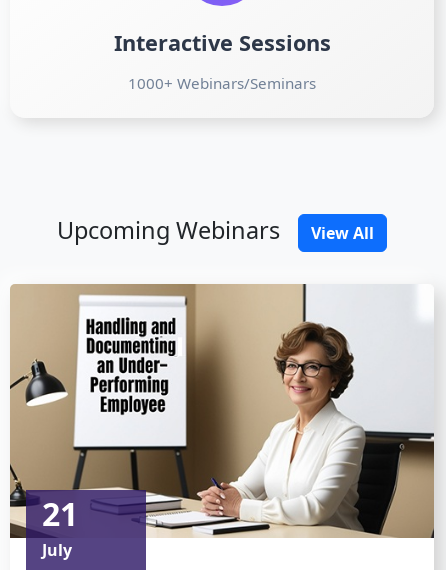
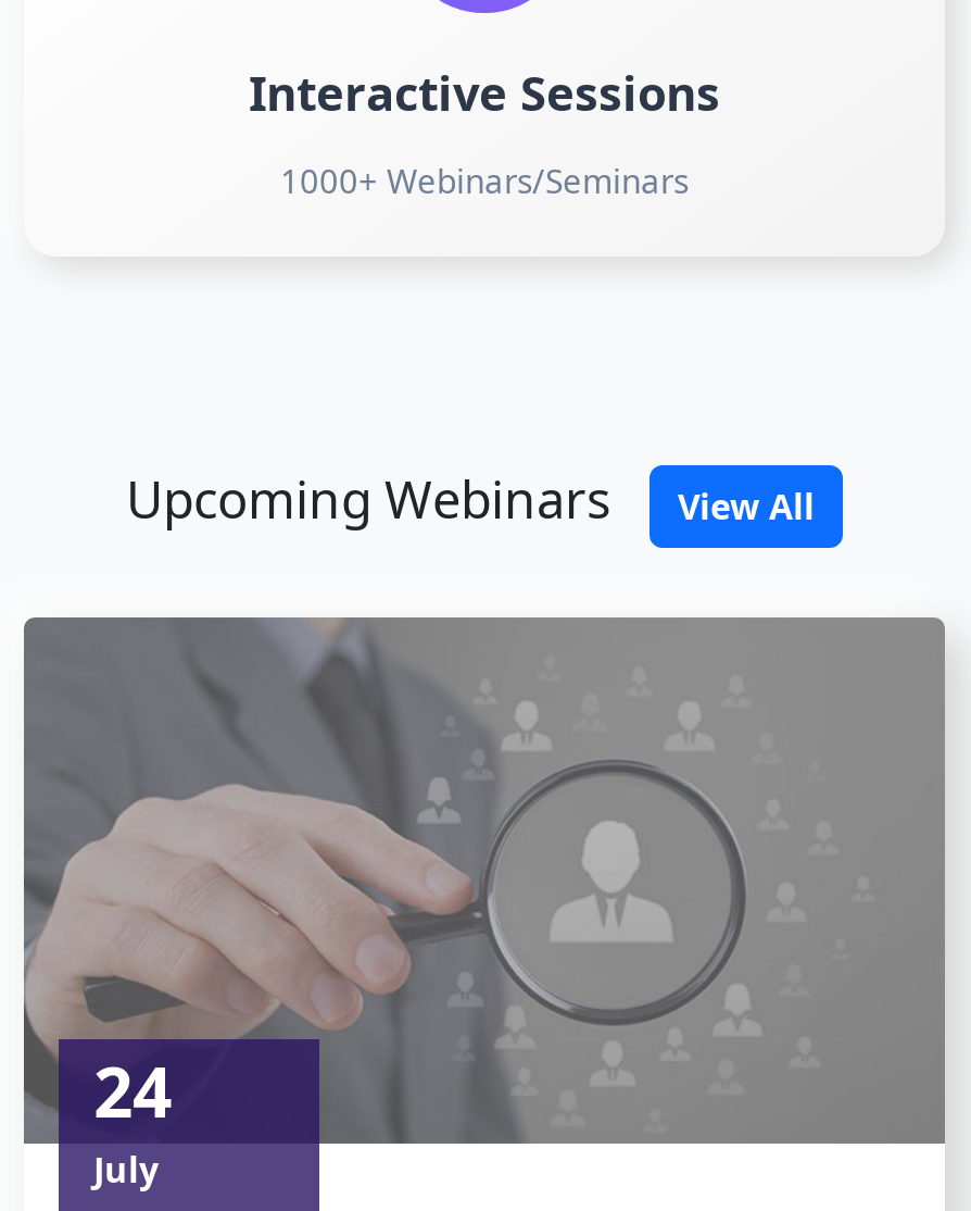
[10,284,434,538] [image] | 21 -> [22,615,945,1146] [image] | 24

